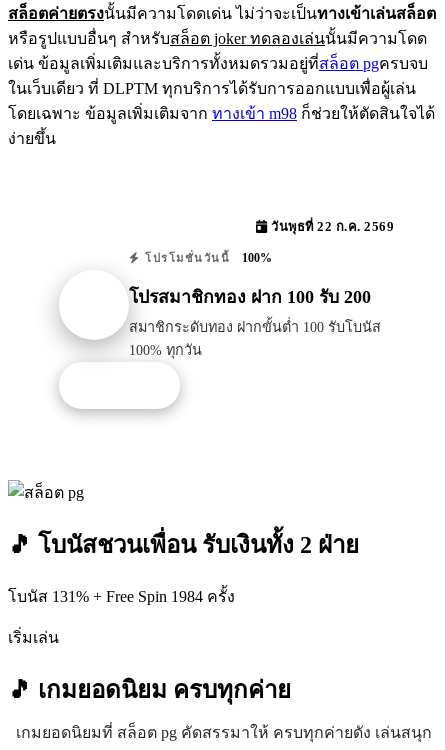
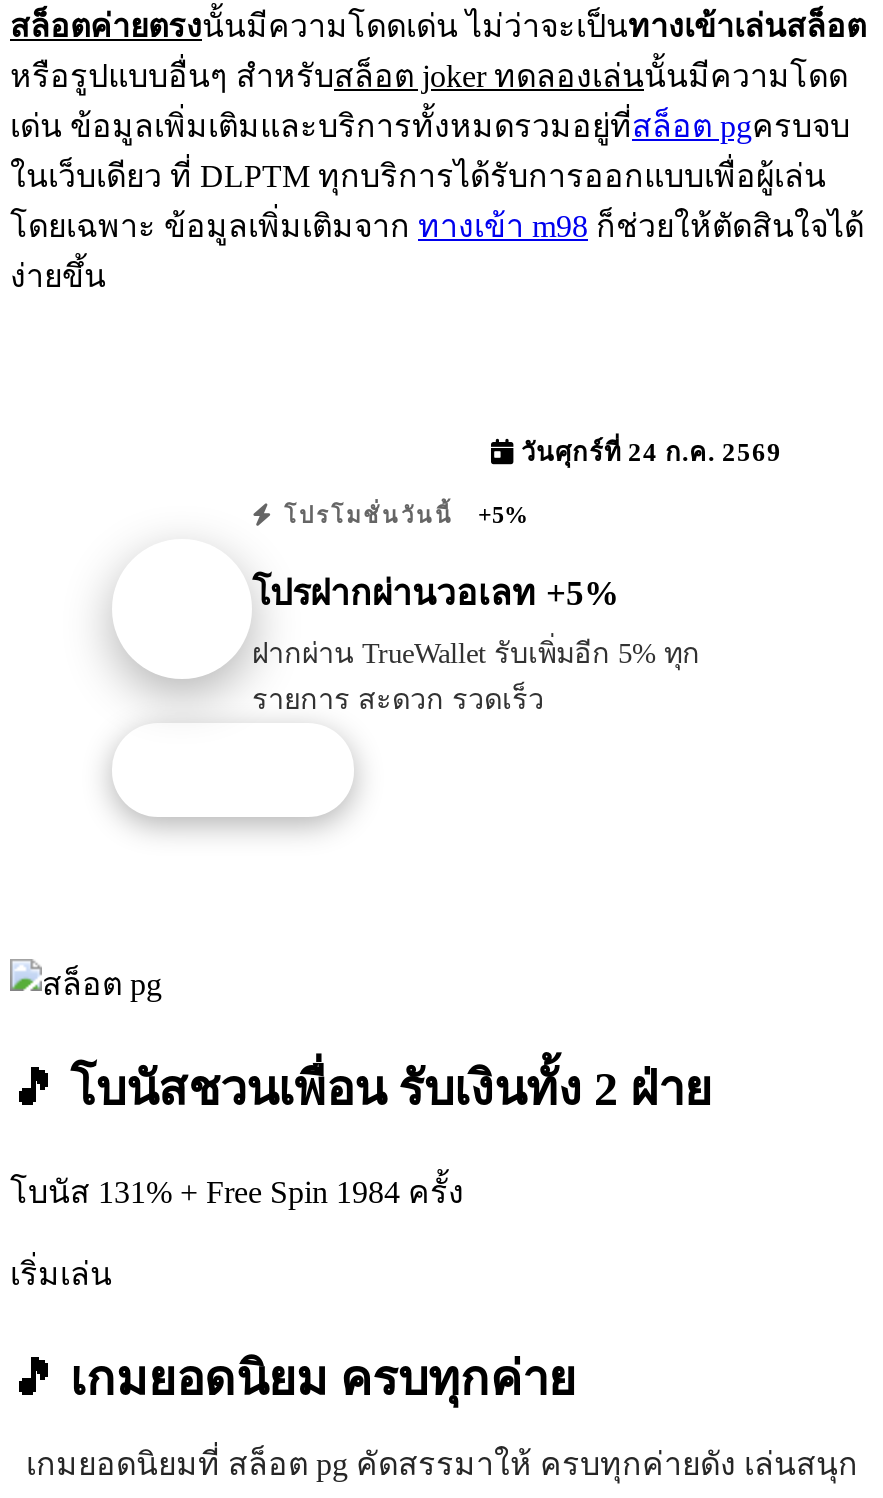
[267,220,394,234] วันพุธที่ 22 ก.ค. 2569 -> [514,439,782,467] วันศุกร์ที่ 24 ก.ค. 2569
[140,251,272,265] โปรโมชั่นวันนี้ 100% -> [275,501,528,529] โปรโมชั่นวันนี้ +5%
[129,287,371,307] โปรสมาชิกทอง ฝาก 100 รับ 200 -> [252,574,620,614] โปรฝากผ่านวอเลท +5%
[129,319,381,358] สมาชิกระดับทอง ฝากขั้นต่ำ 100 รับโบนัส | 100% ทุกวัน -> [252,638,700,716] ฝากผ่าน TrueWallet รับเพิ่มอีก 5% ทุก | รายการ สะดวก รวดเร็ว

